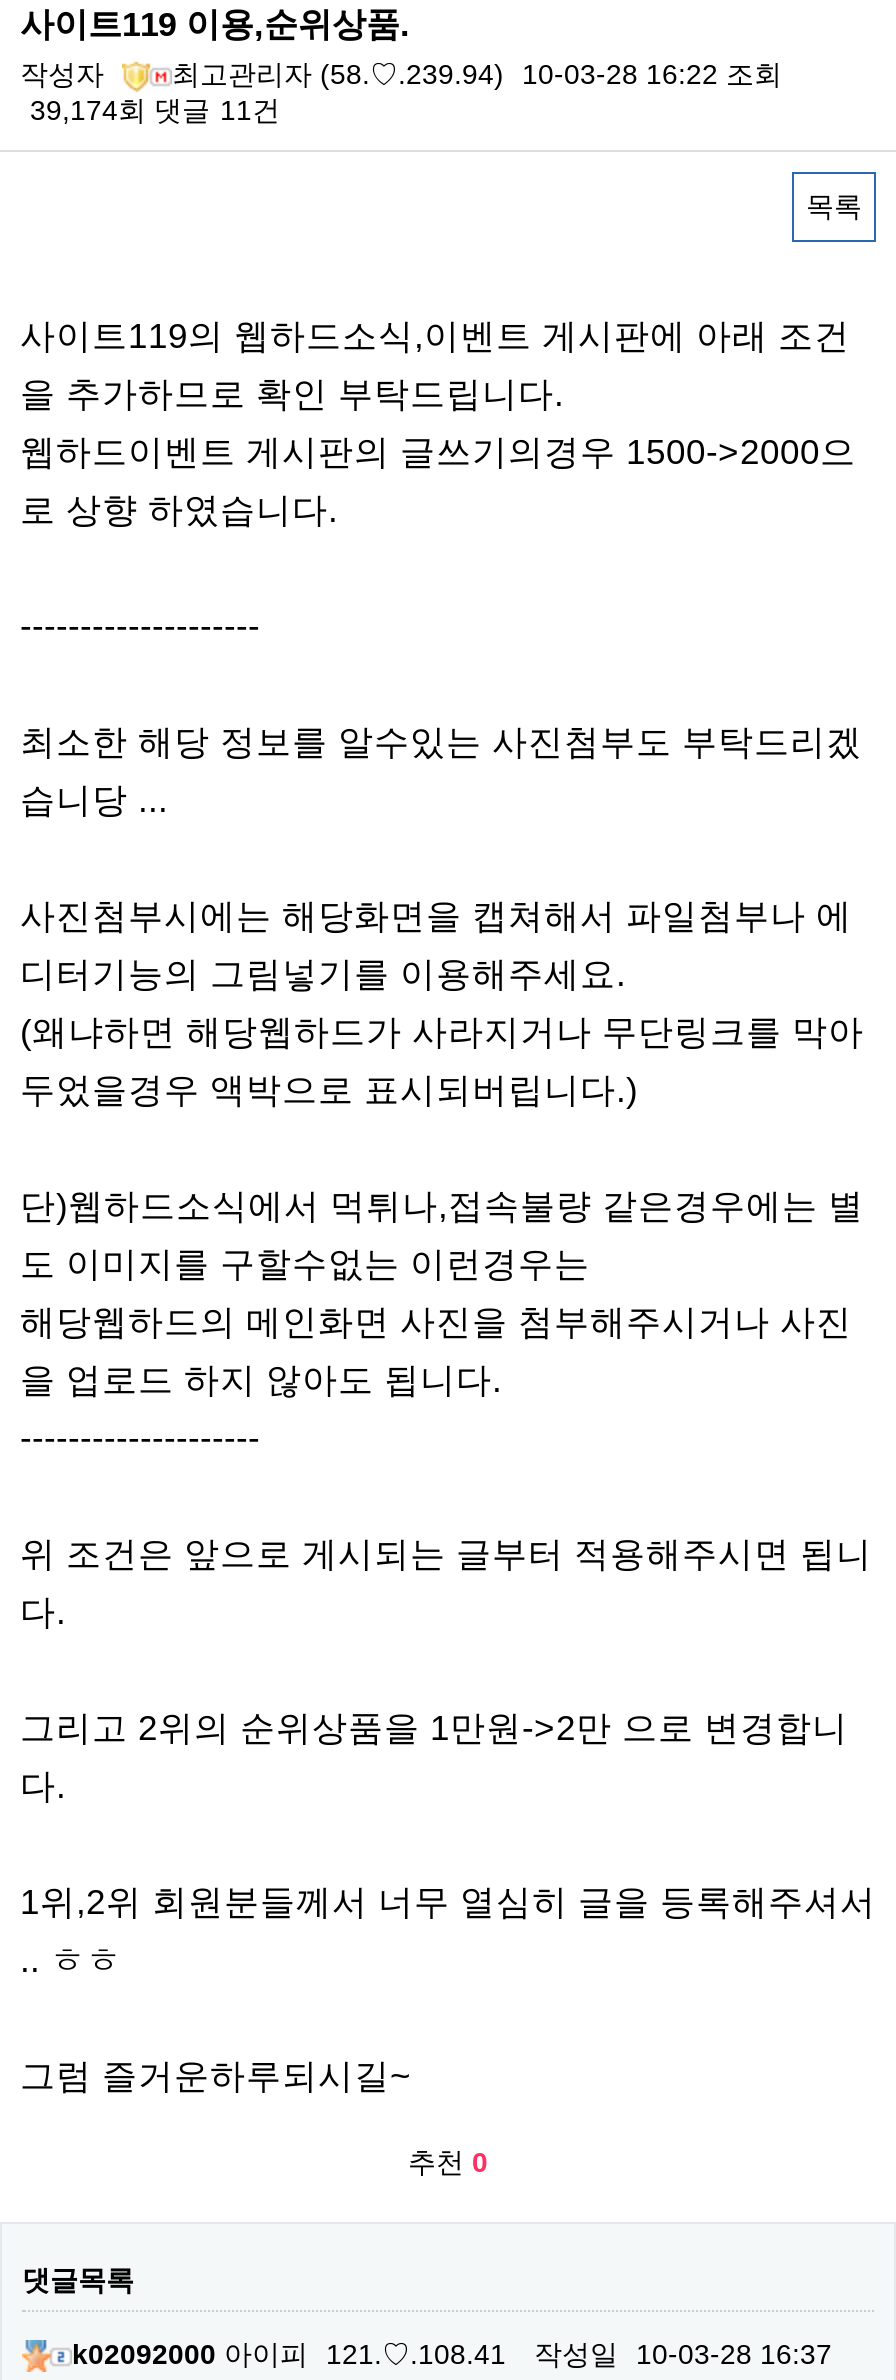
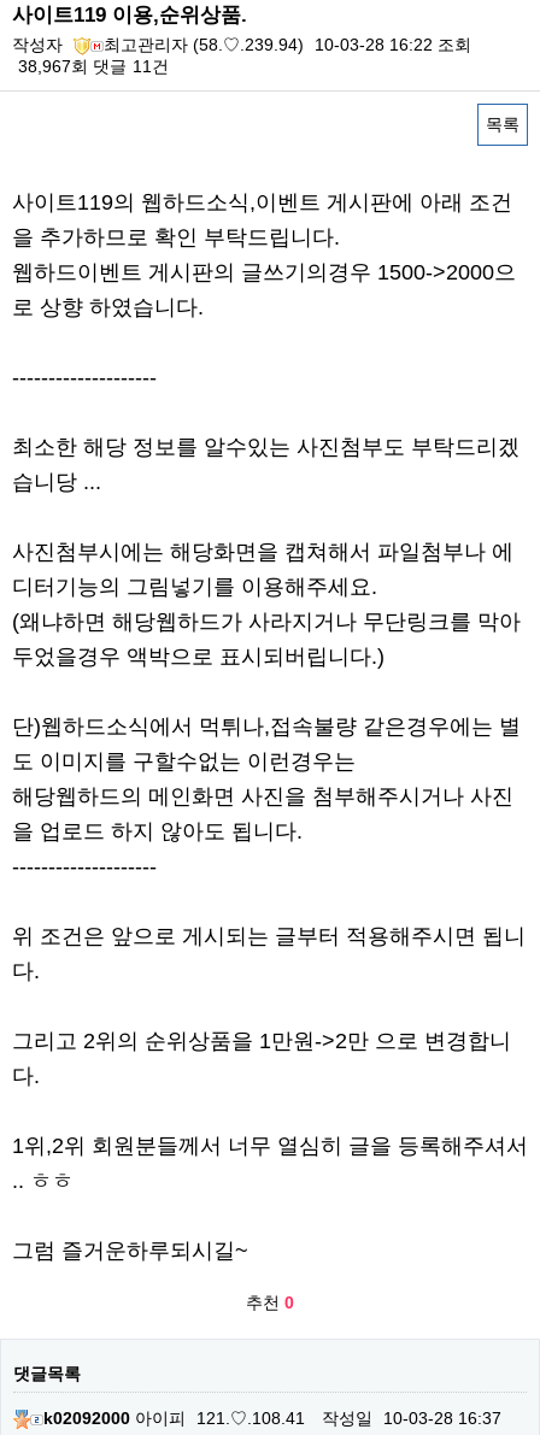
[30,94,280,126] 39,174회 댓글 11건 -> [18,57,169,76] 38,967회 댓글 11건

